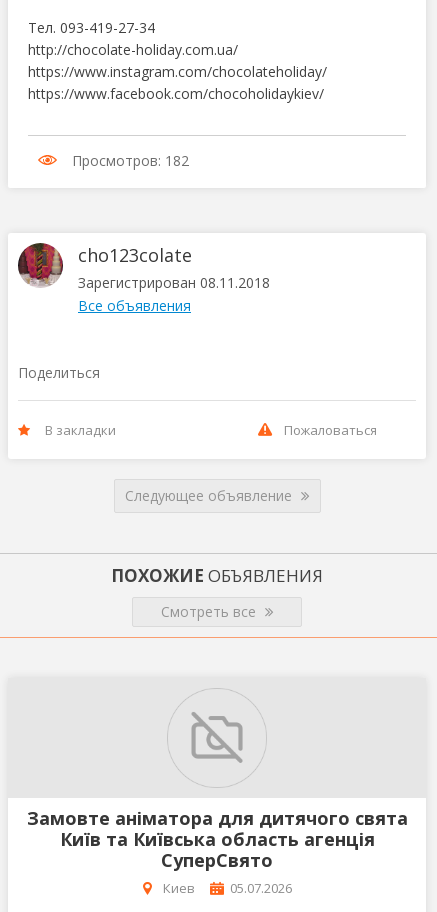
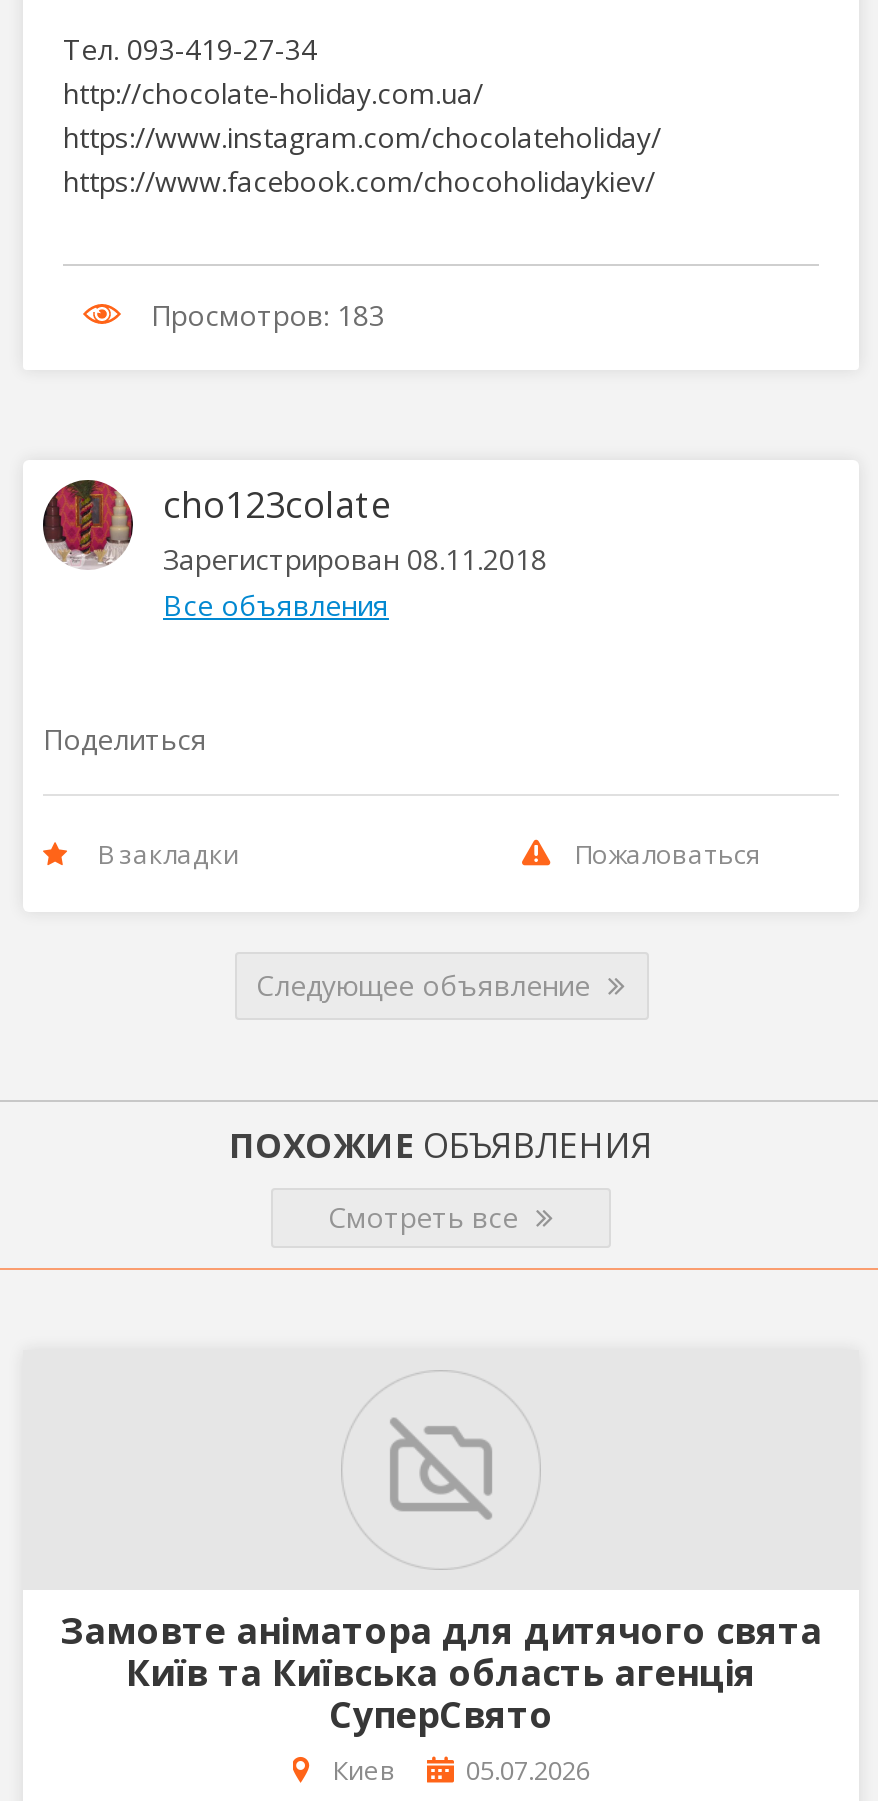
[72,151,189,170] Просмотров: 182 -> [151,296,385,334] Просмотров: 183

